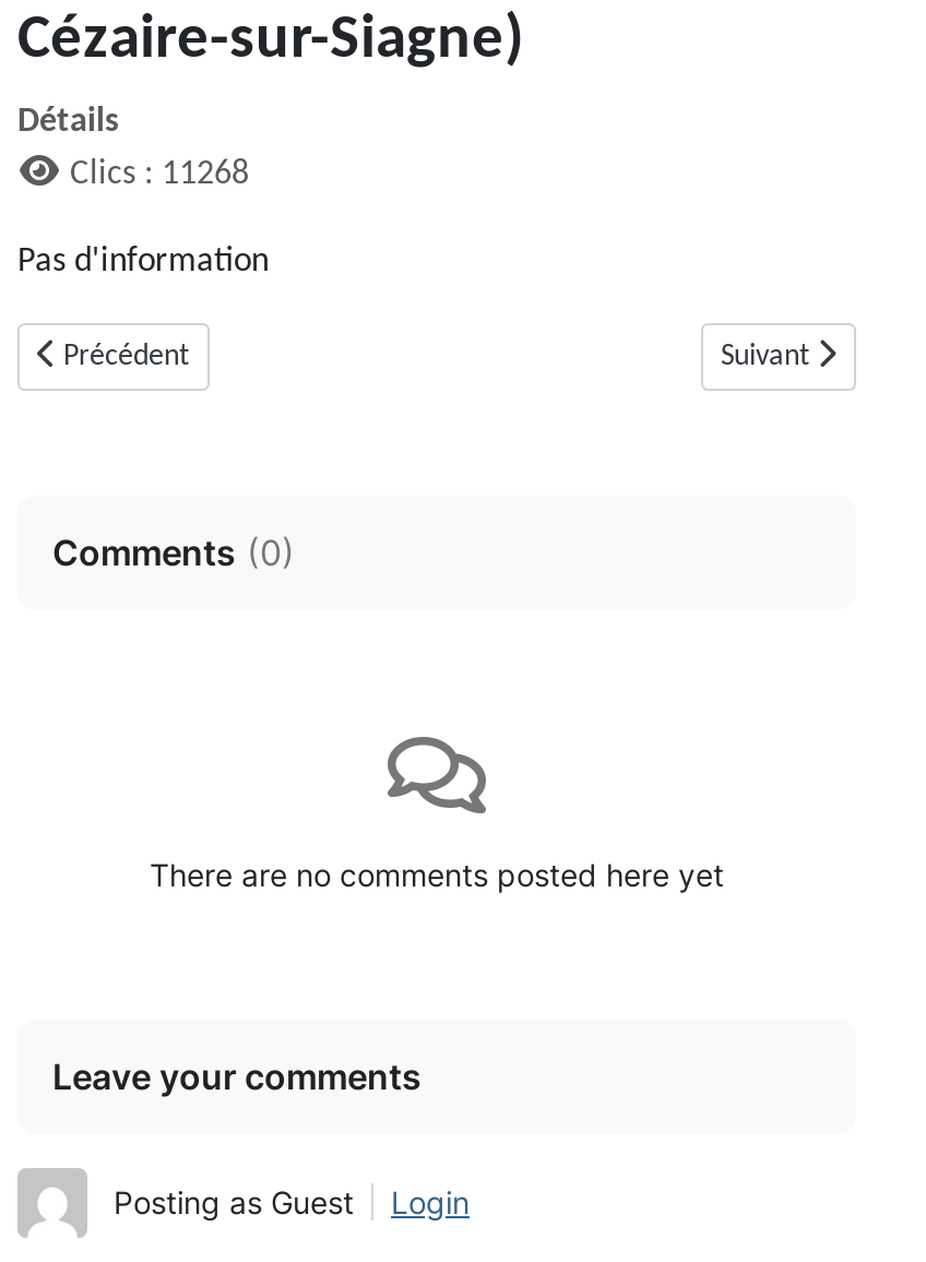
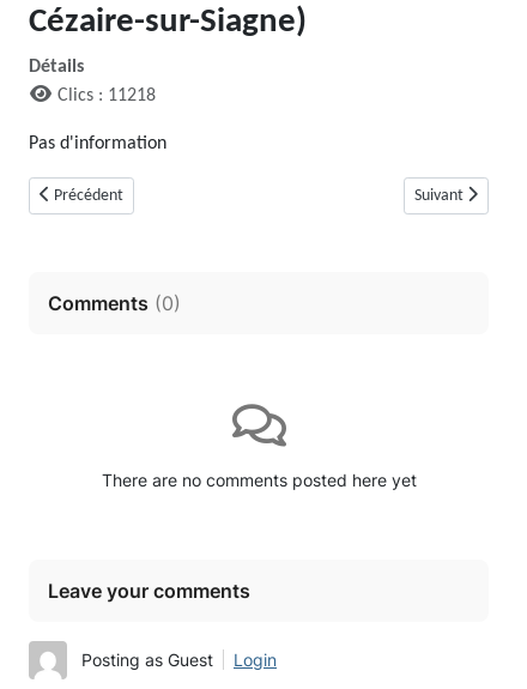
[70,158,249,193] Clics : 11268 -> [57,87,156,106] Clics : 11218

